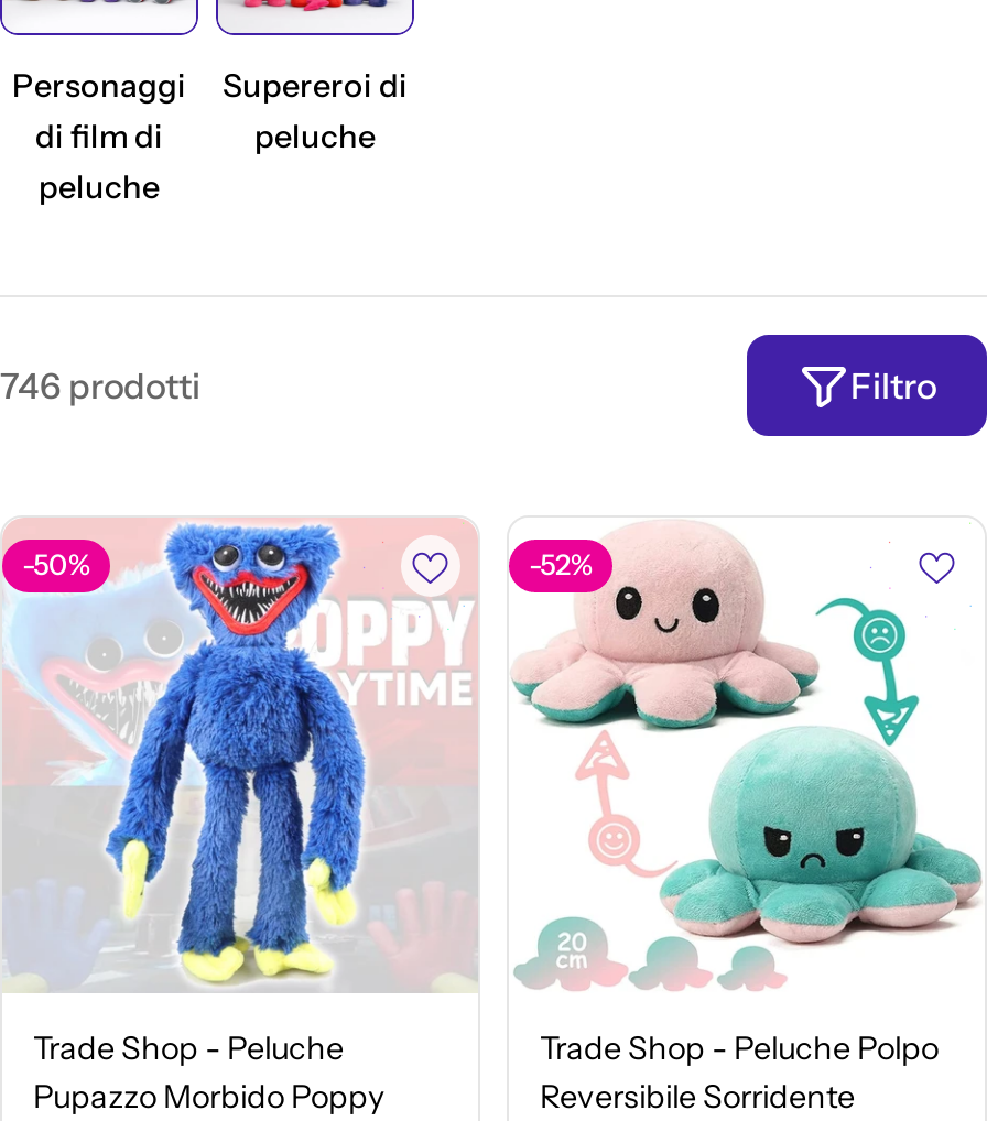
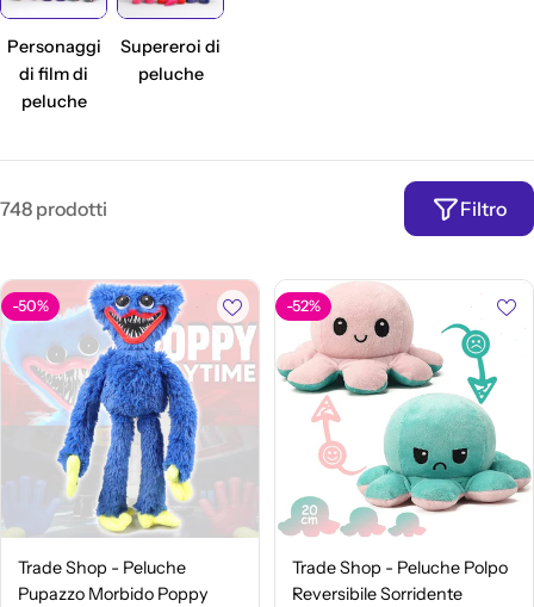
[0,363,200,407] 746 prodotti -> [0,196,107,220] 748 prodotti

